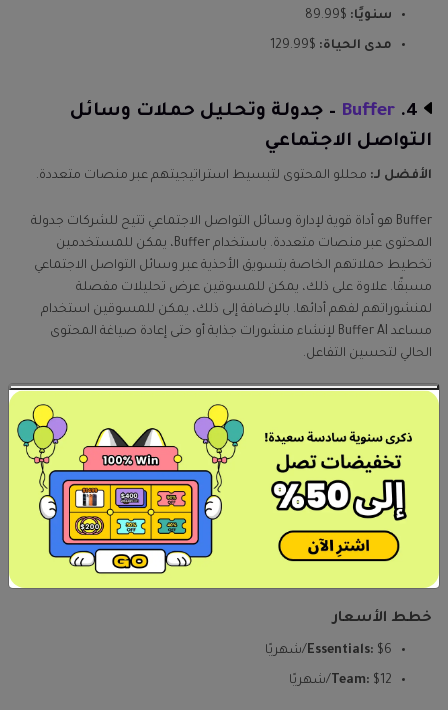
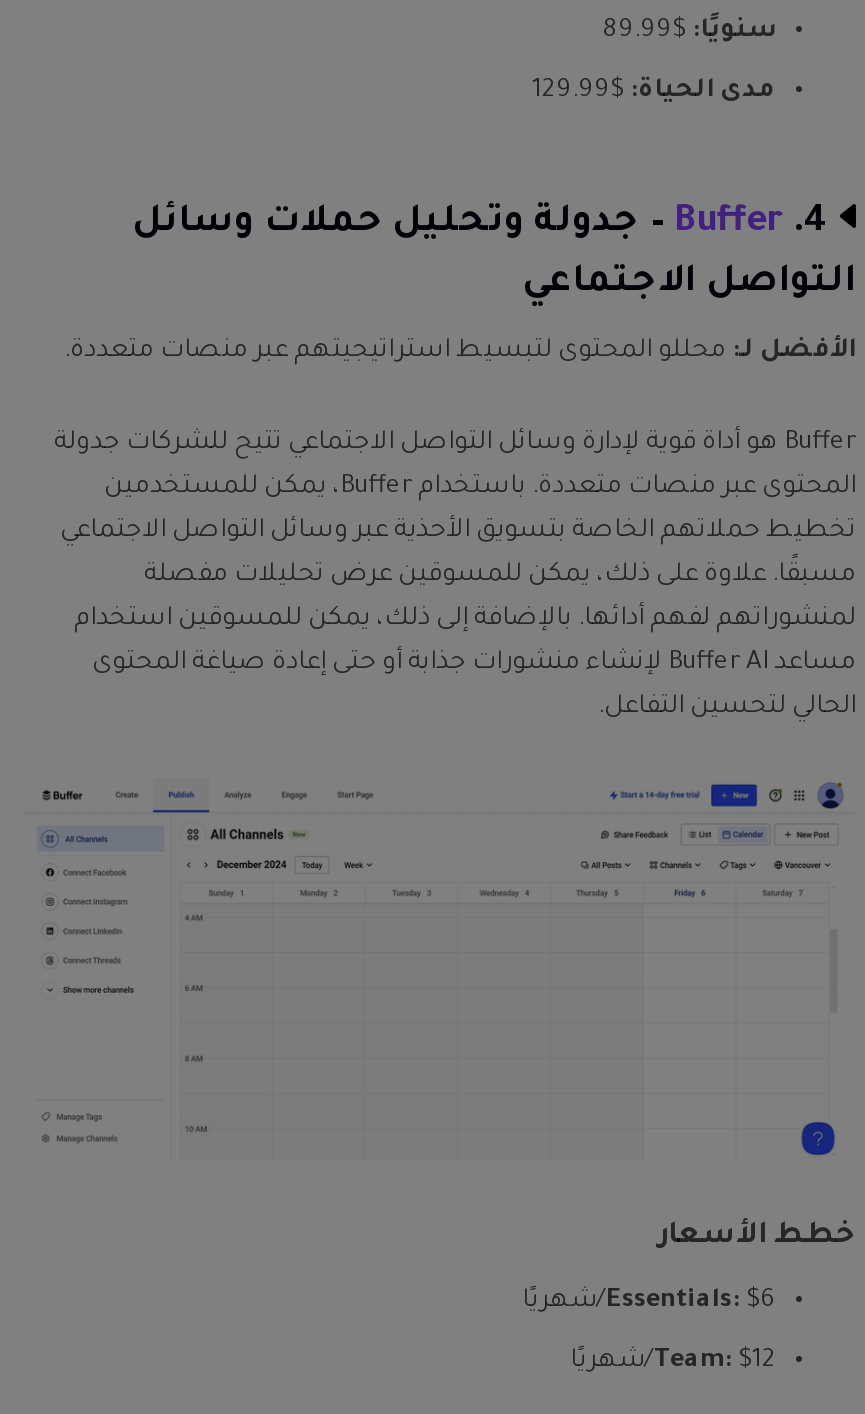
[9,385,440,588] [image] -> none

